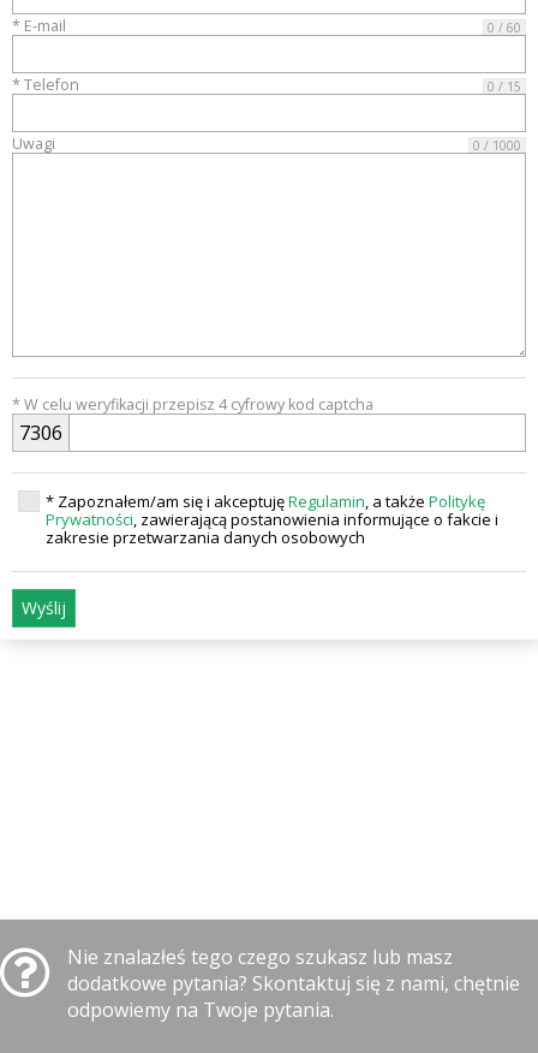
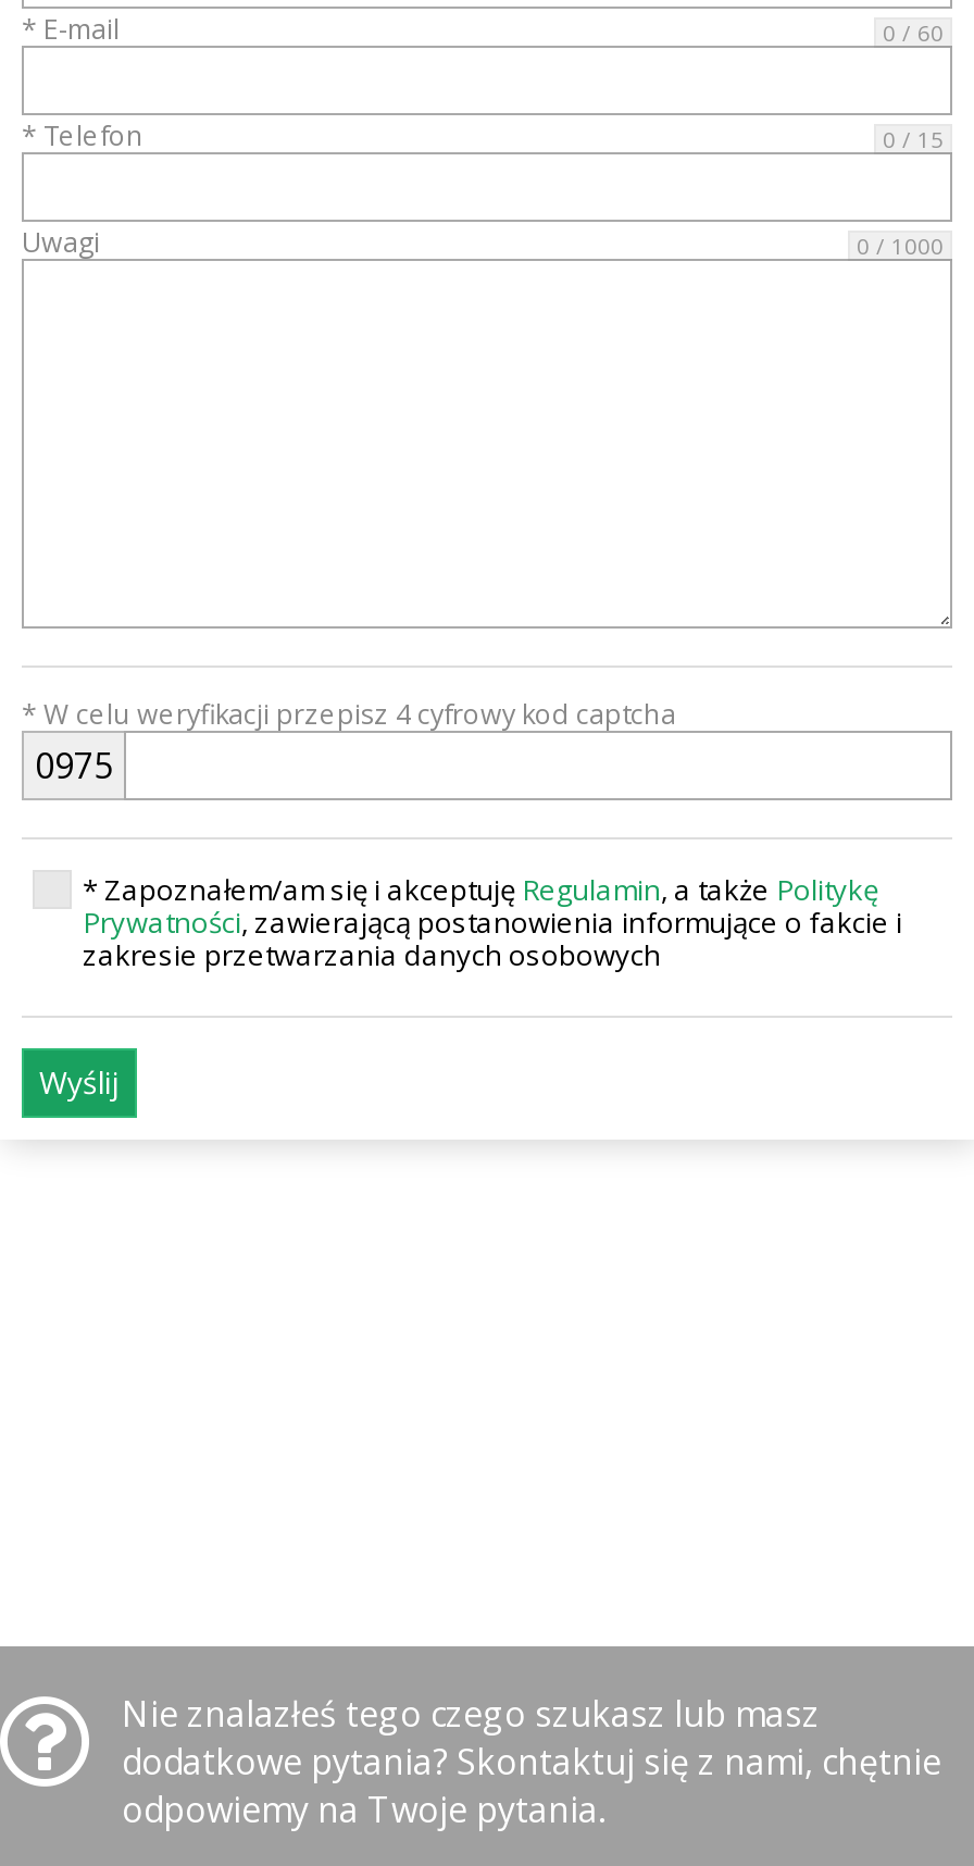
[19,419,62,445] 7306 -> [35,741,113,788] 0975

